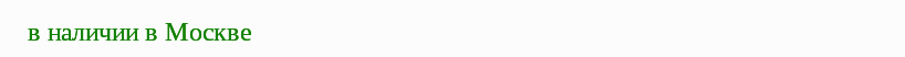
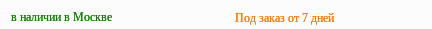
none -> [235,11,334,25] Под заказ от 7 дней

